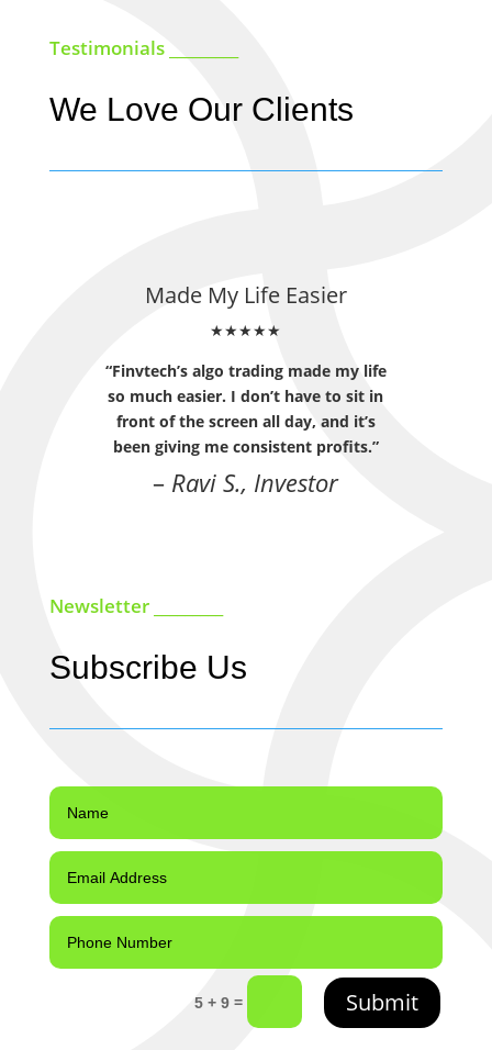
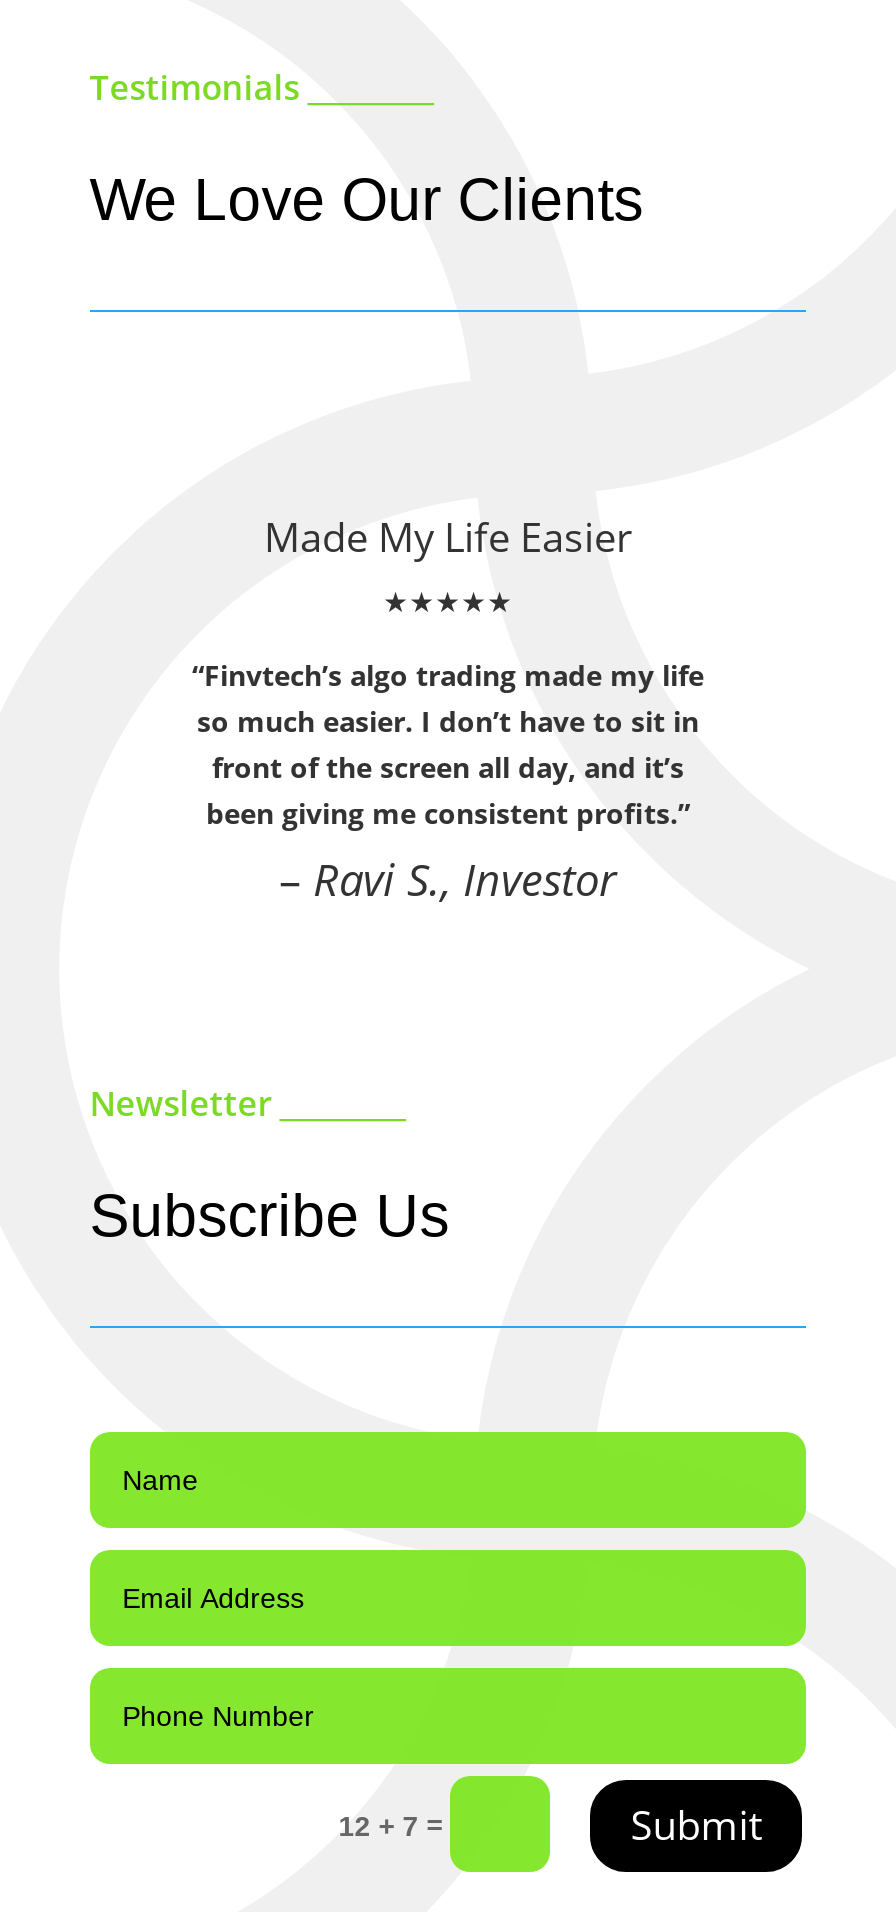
[195,993,247,1011] 5 + 9 = -> [338,1808,450,1841] 12 + 7 =

